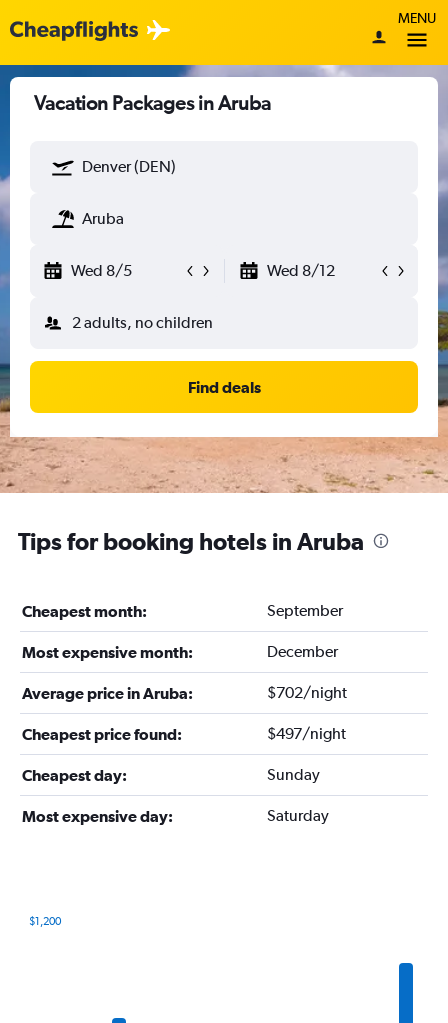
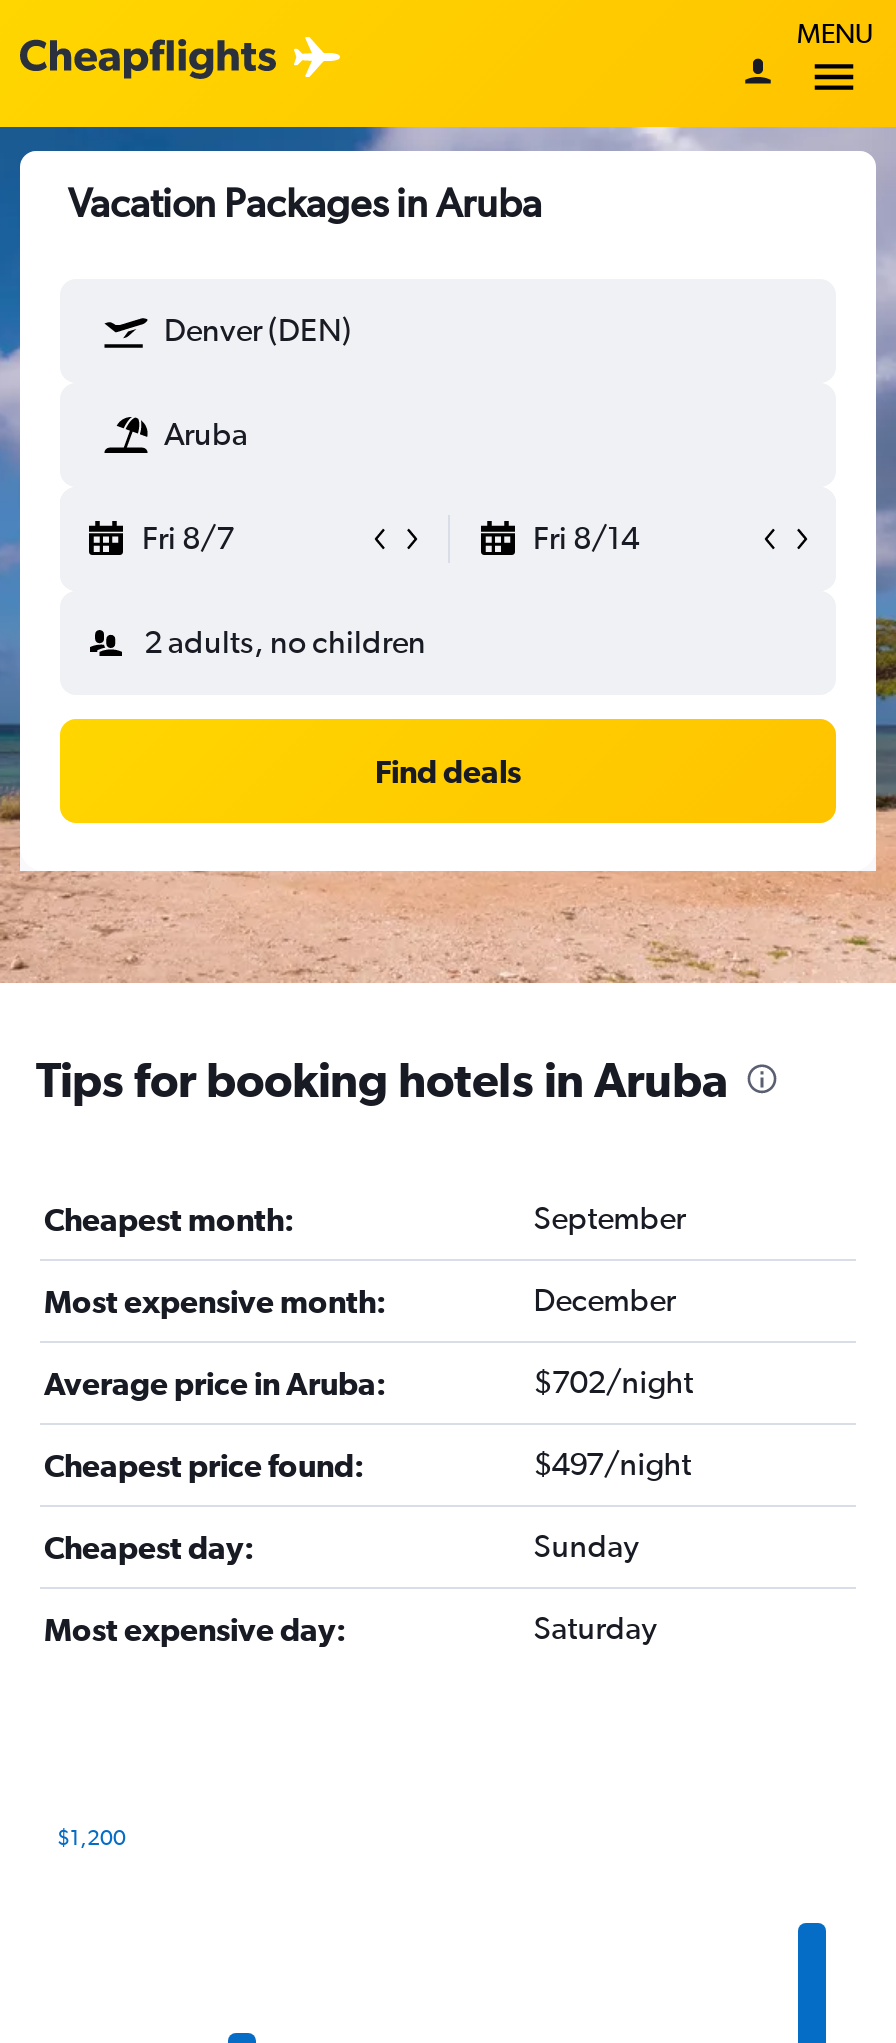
[71,261,334,280] Wed 8/5 | Wed 8/12 -> [142,519,639,557] Fri 8/7 | Fri 8/14

